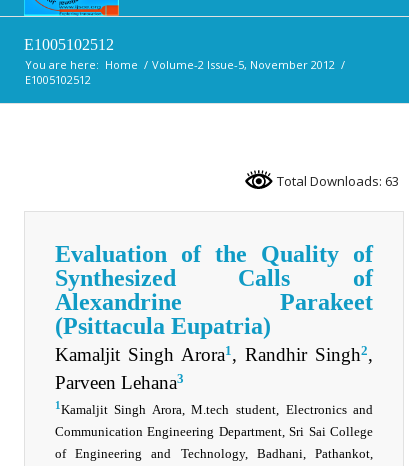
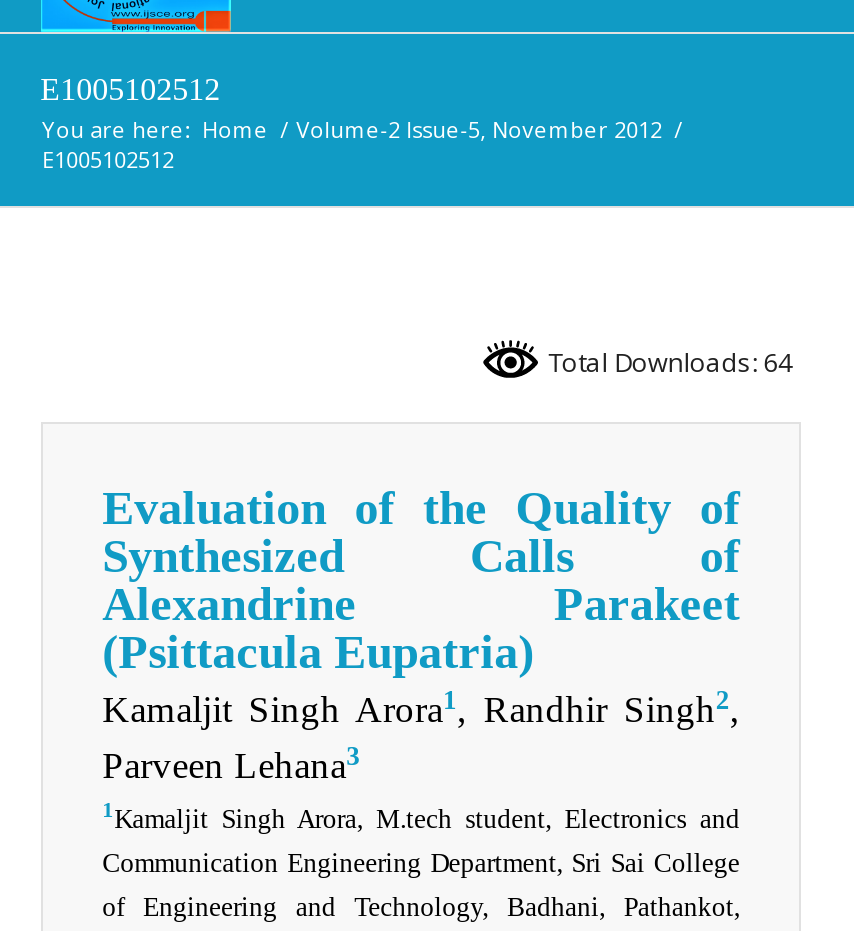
[274,172,399,190] Total Downloads: 63 -> [542,344,792,380] Total Downloads: 64

